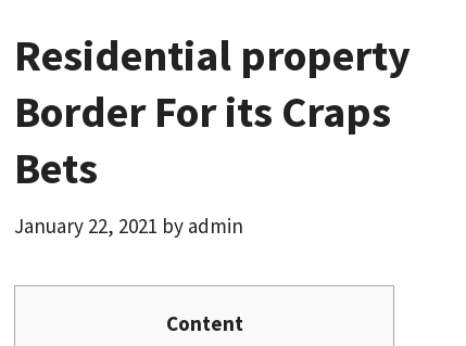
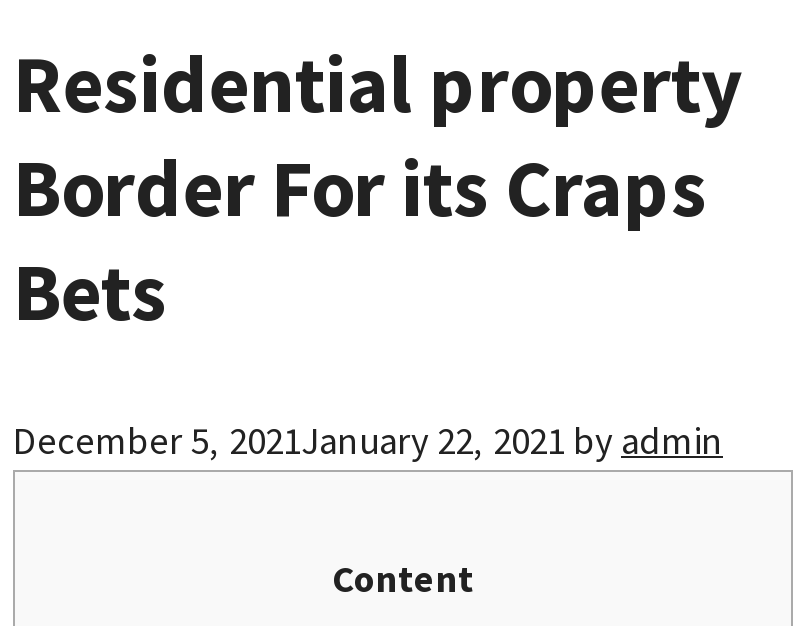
[14,212,243,238] January 22, 2021 by admin -> [13,416,723,464] December 5, 2021January 22, 2021 by admin

